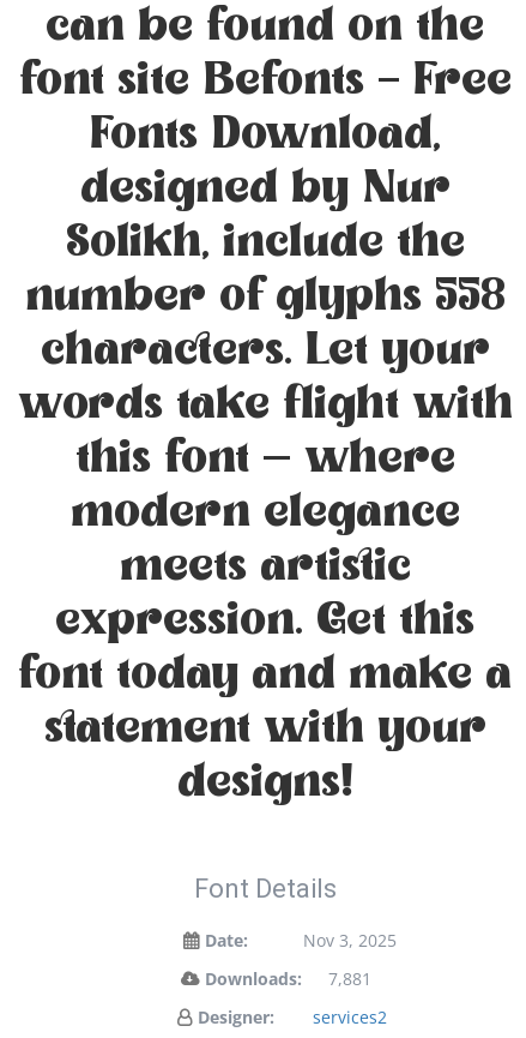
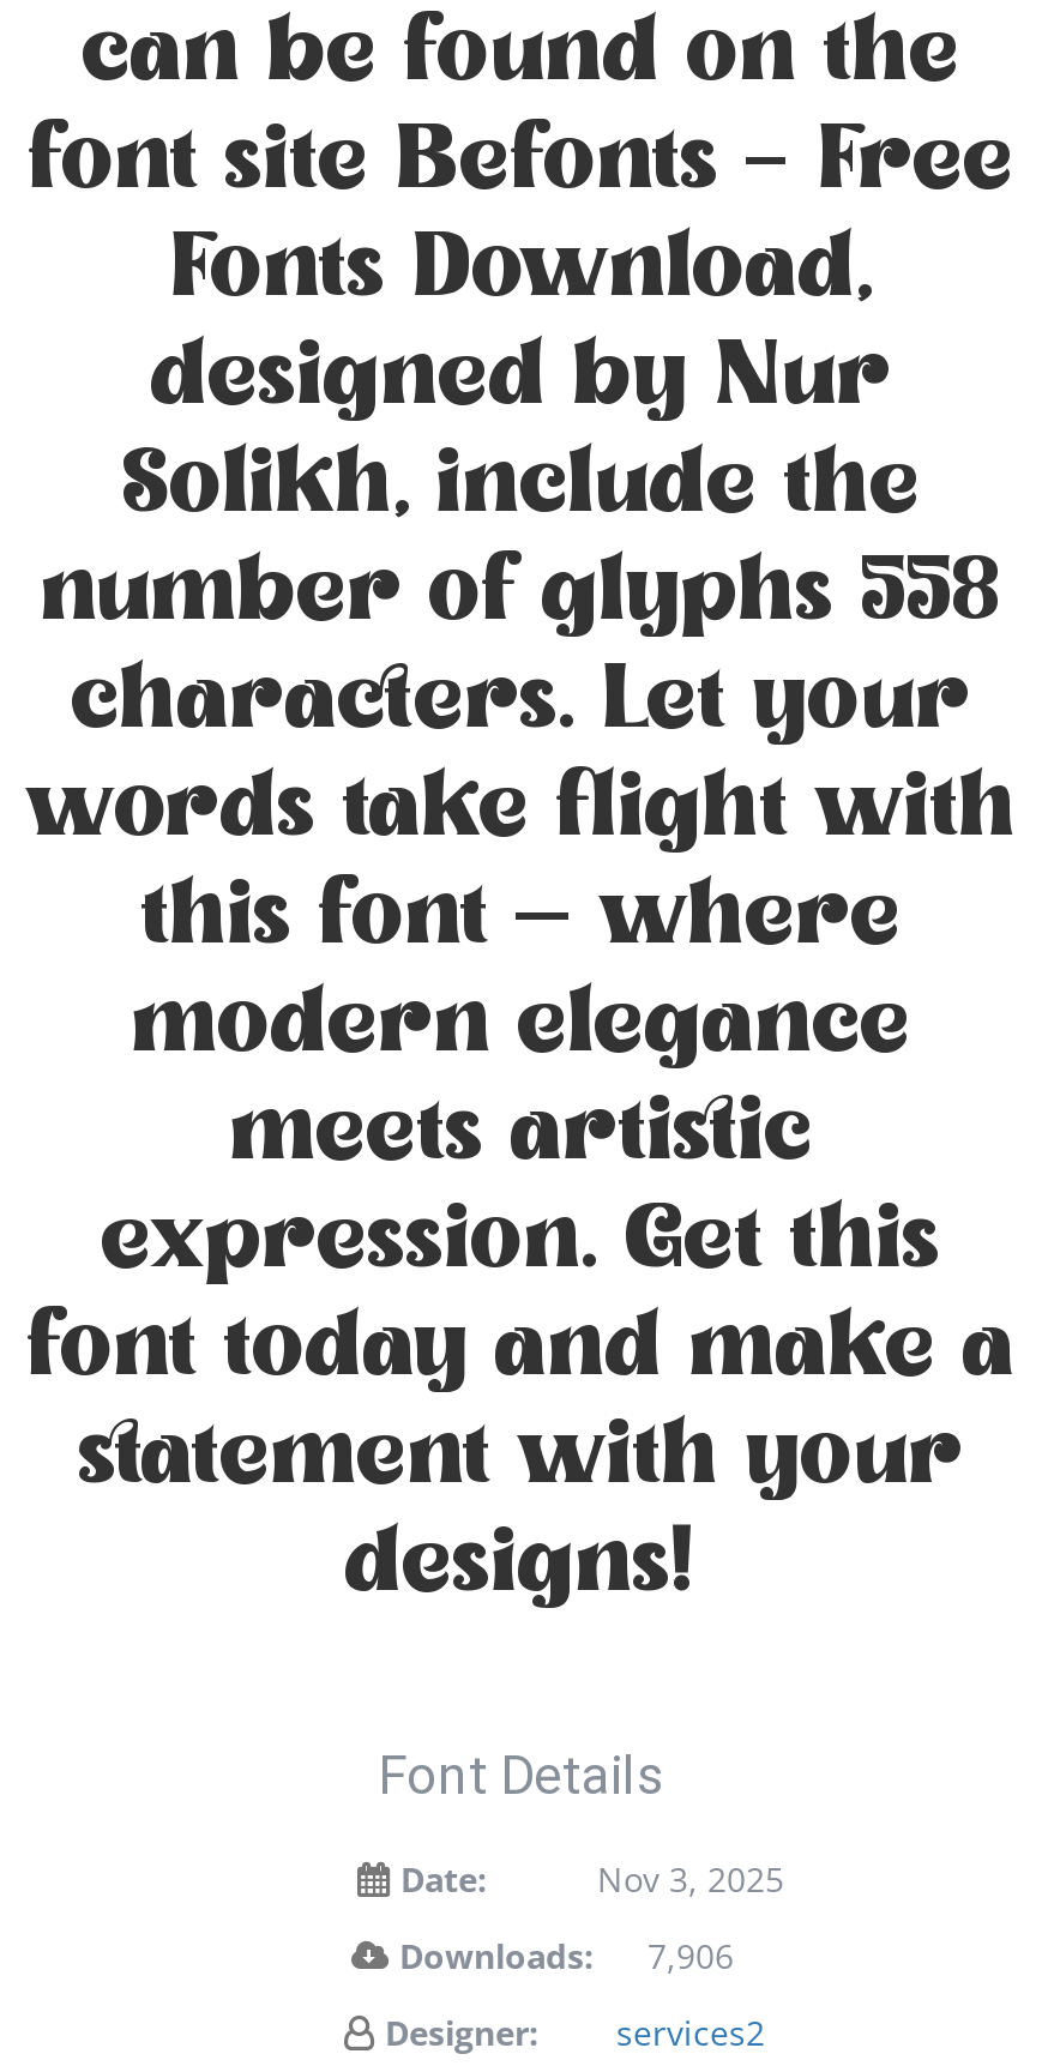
[204,967,371,990] Downloads: 7,881 -> [399,1933,734,1978] Downloads: 7,906

